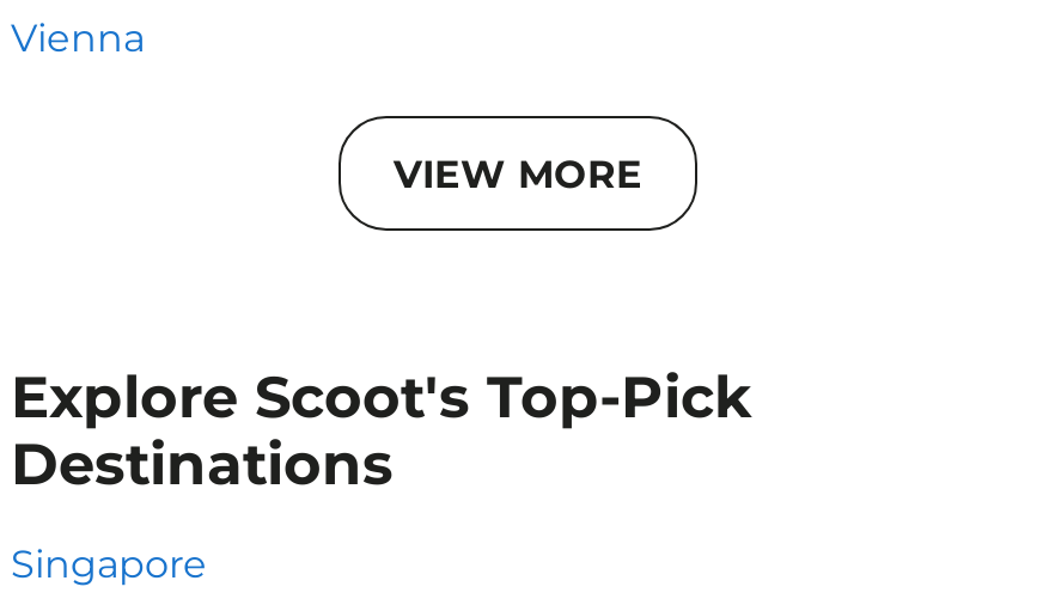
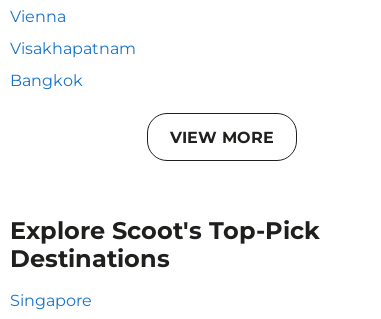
none -> [10,39,136,90] Visakhapatnam | Bangkok

